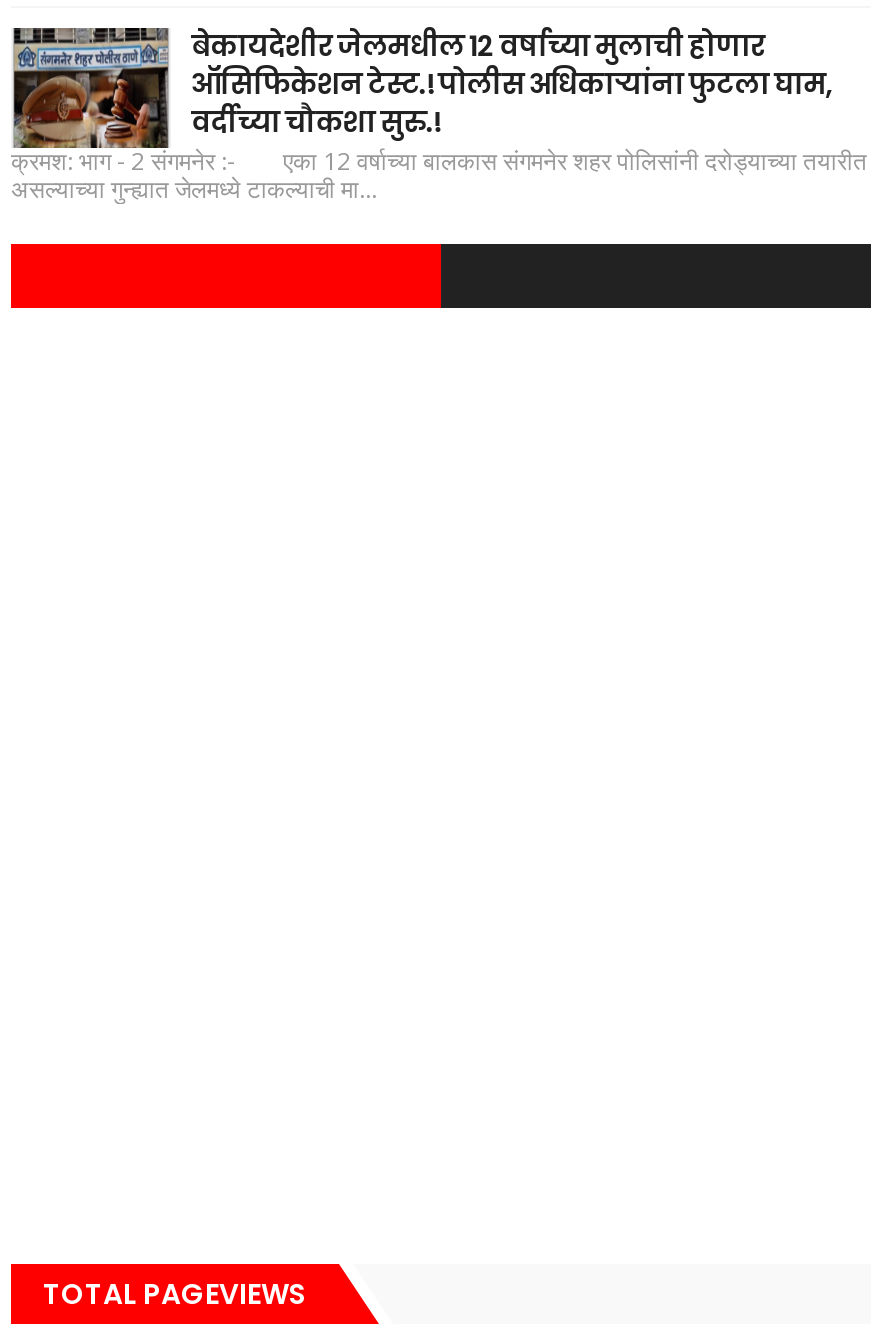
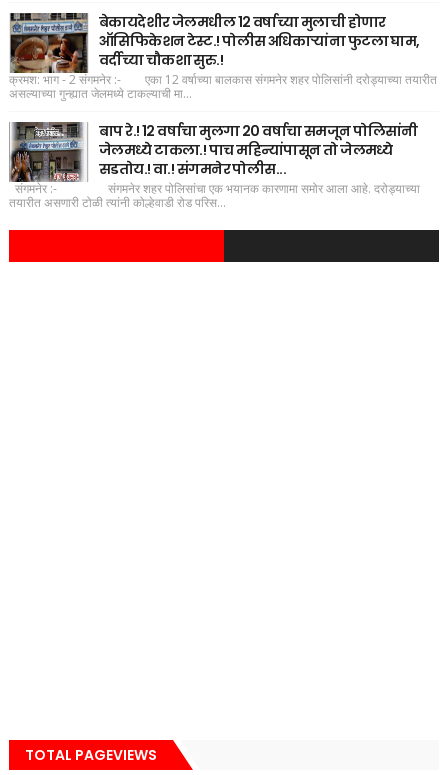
none -> [9,121,420,211] [image] | बाप रे.! 12 वर्षाचा मुलगा 20 वर्षाचा समजून पोलिसांनी | जेलमध्ये टाकला.! पाच महिन्यांपासून तो जेलमध्ये | सडतोय.! वा.! संगमनेर पोलीस... | संगमनेर :- संगमनेर शहर पोलिसांचा एक भयानक कारणामा समोर आला आहे. दरोड्याच्या | तयारीत असणारी टोळी त्यांनी कोल्हेवाडी रोड परिस...

